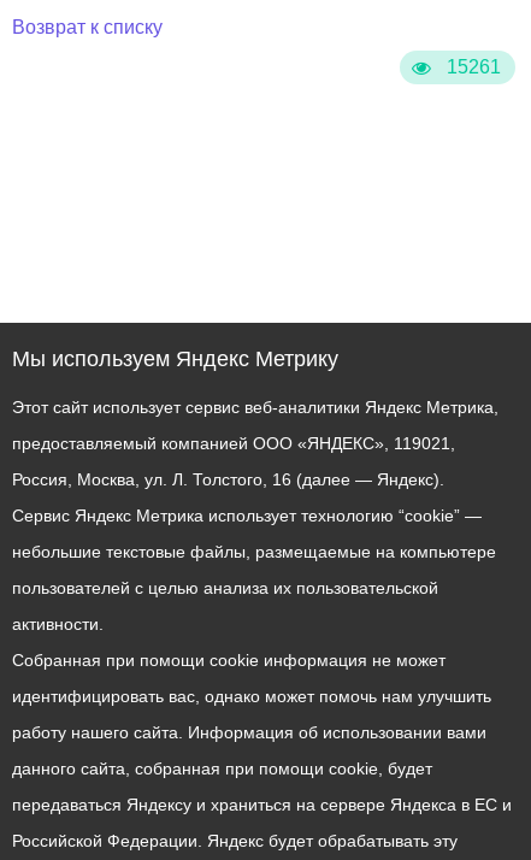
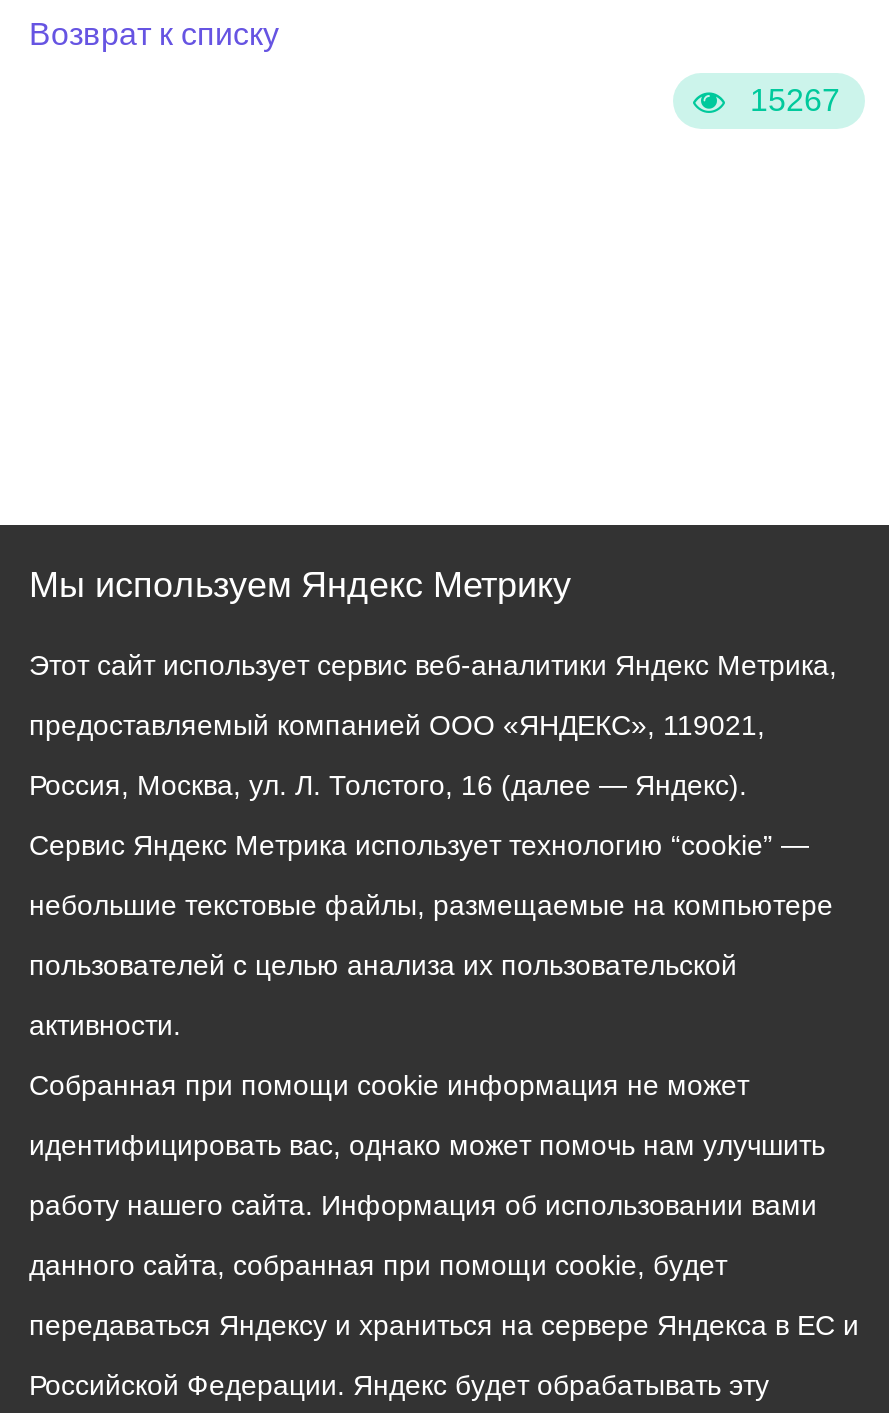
[446,57,500,77] 15261 -> [750,83,840,117] 15267

